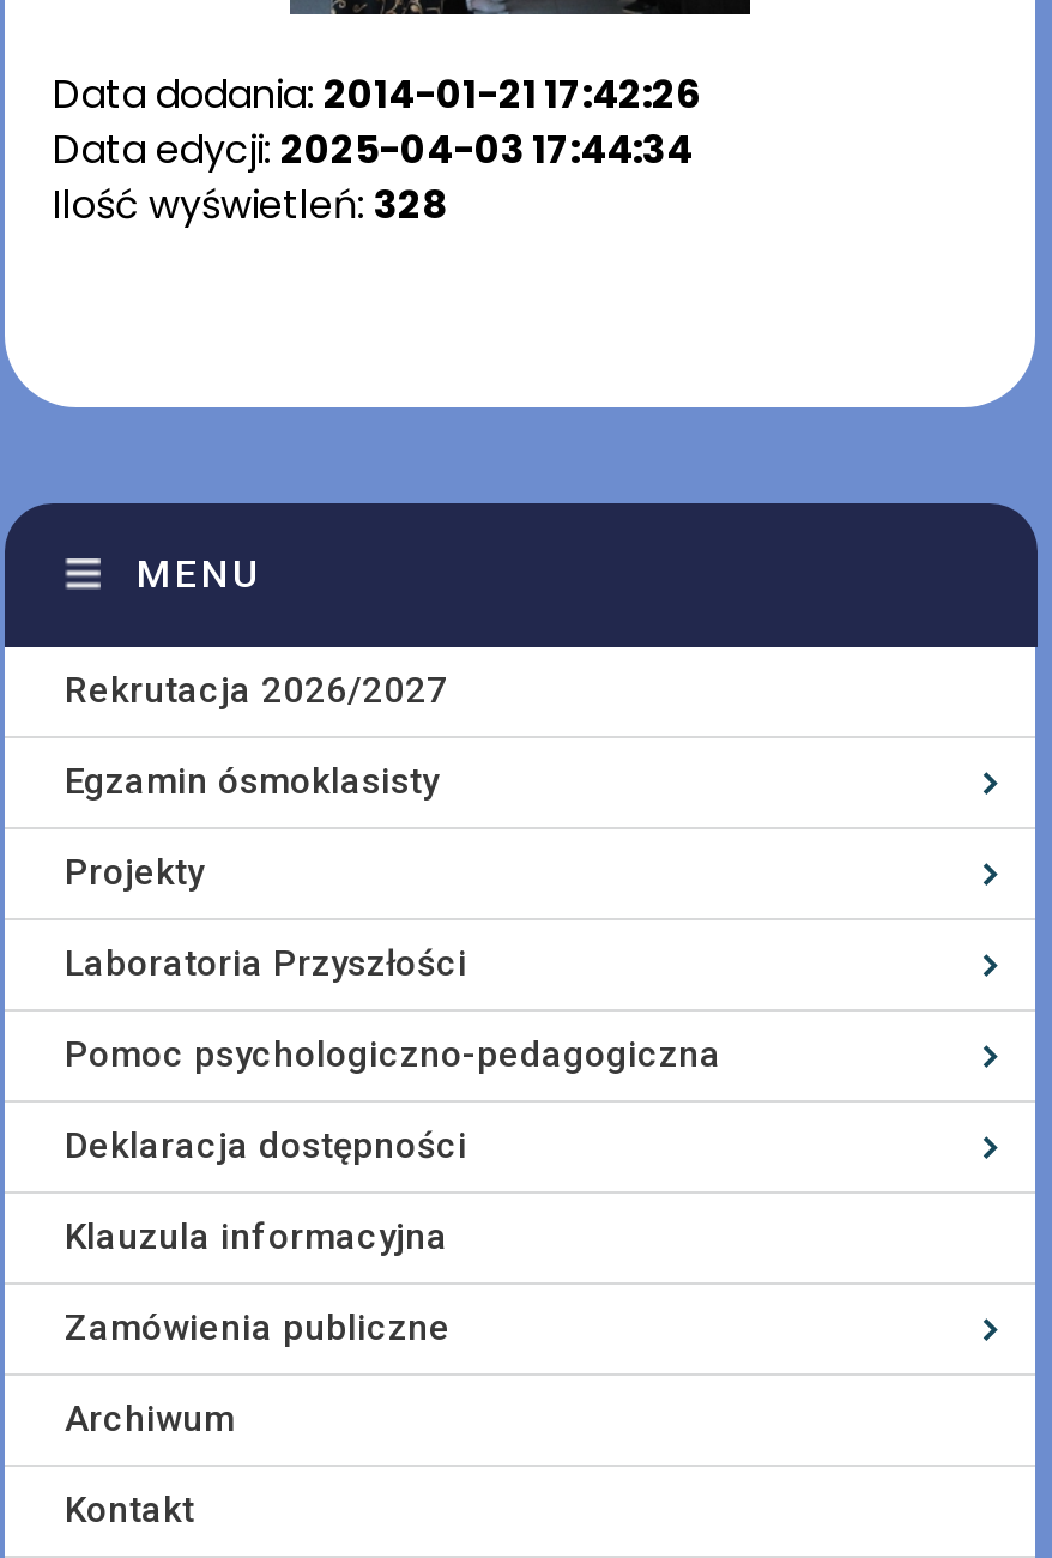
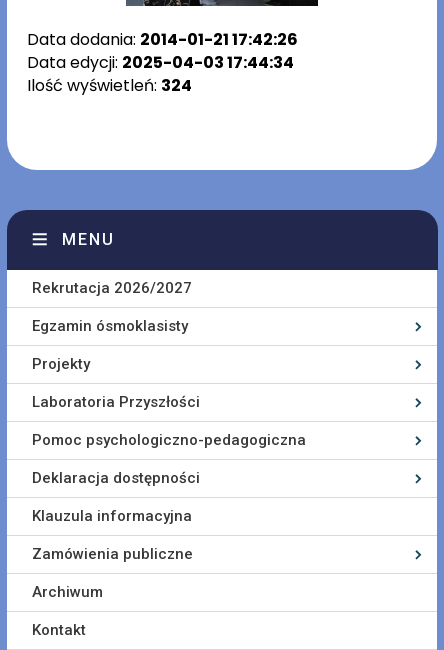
[53,178,448,233] Ilość wyświetleń: 328 -> [27,74,192,97] Ilość wyświetleń: 324

